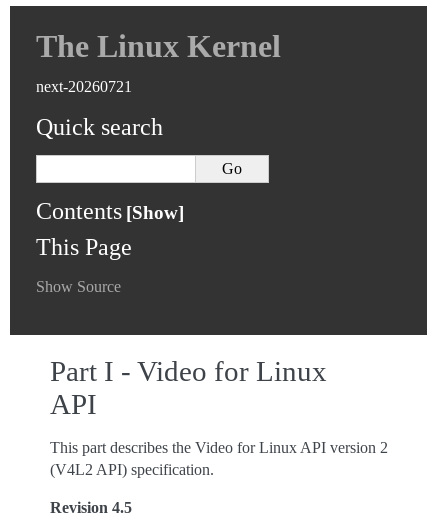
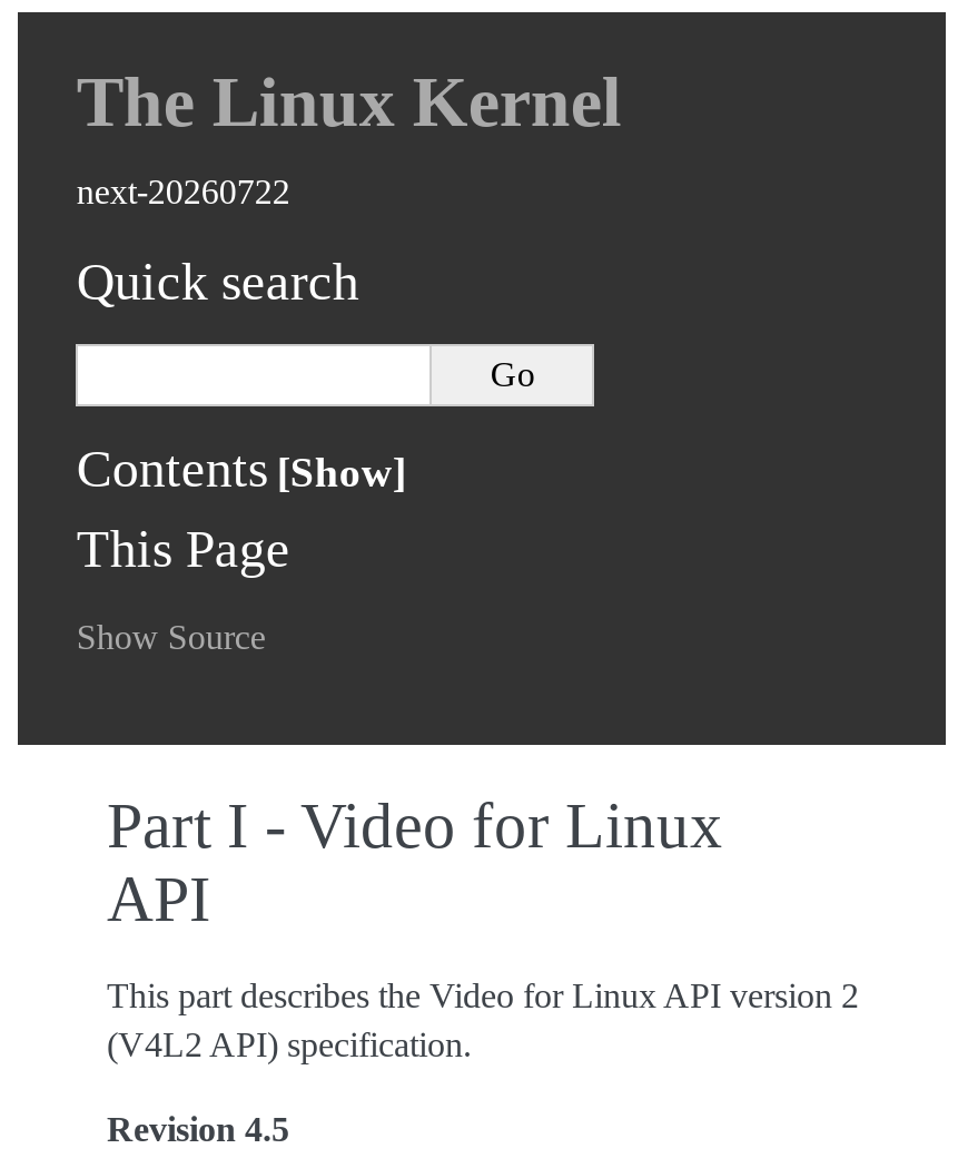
[36,78,132,95] next-20260721 -> [77,173,290,210] next-20260722

